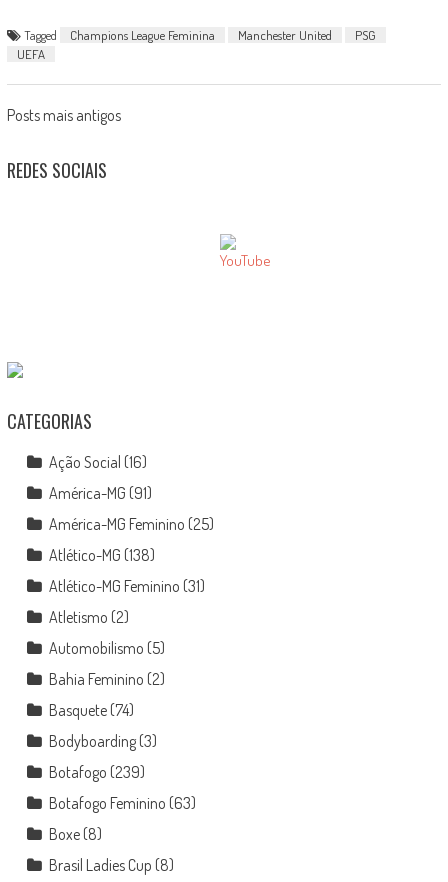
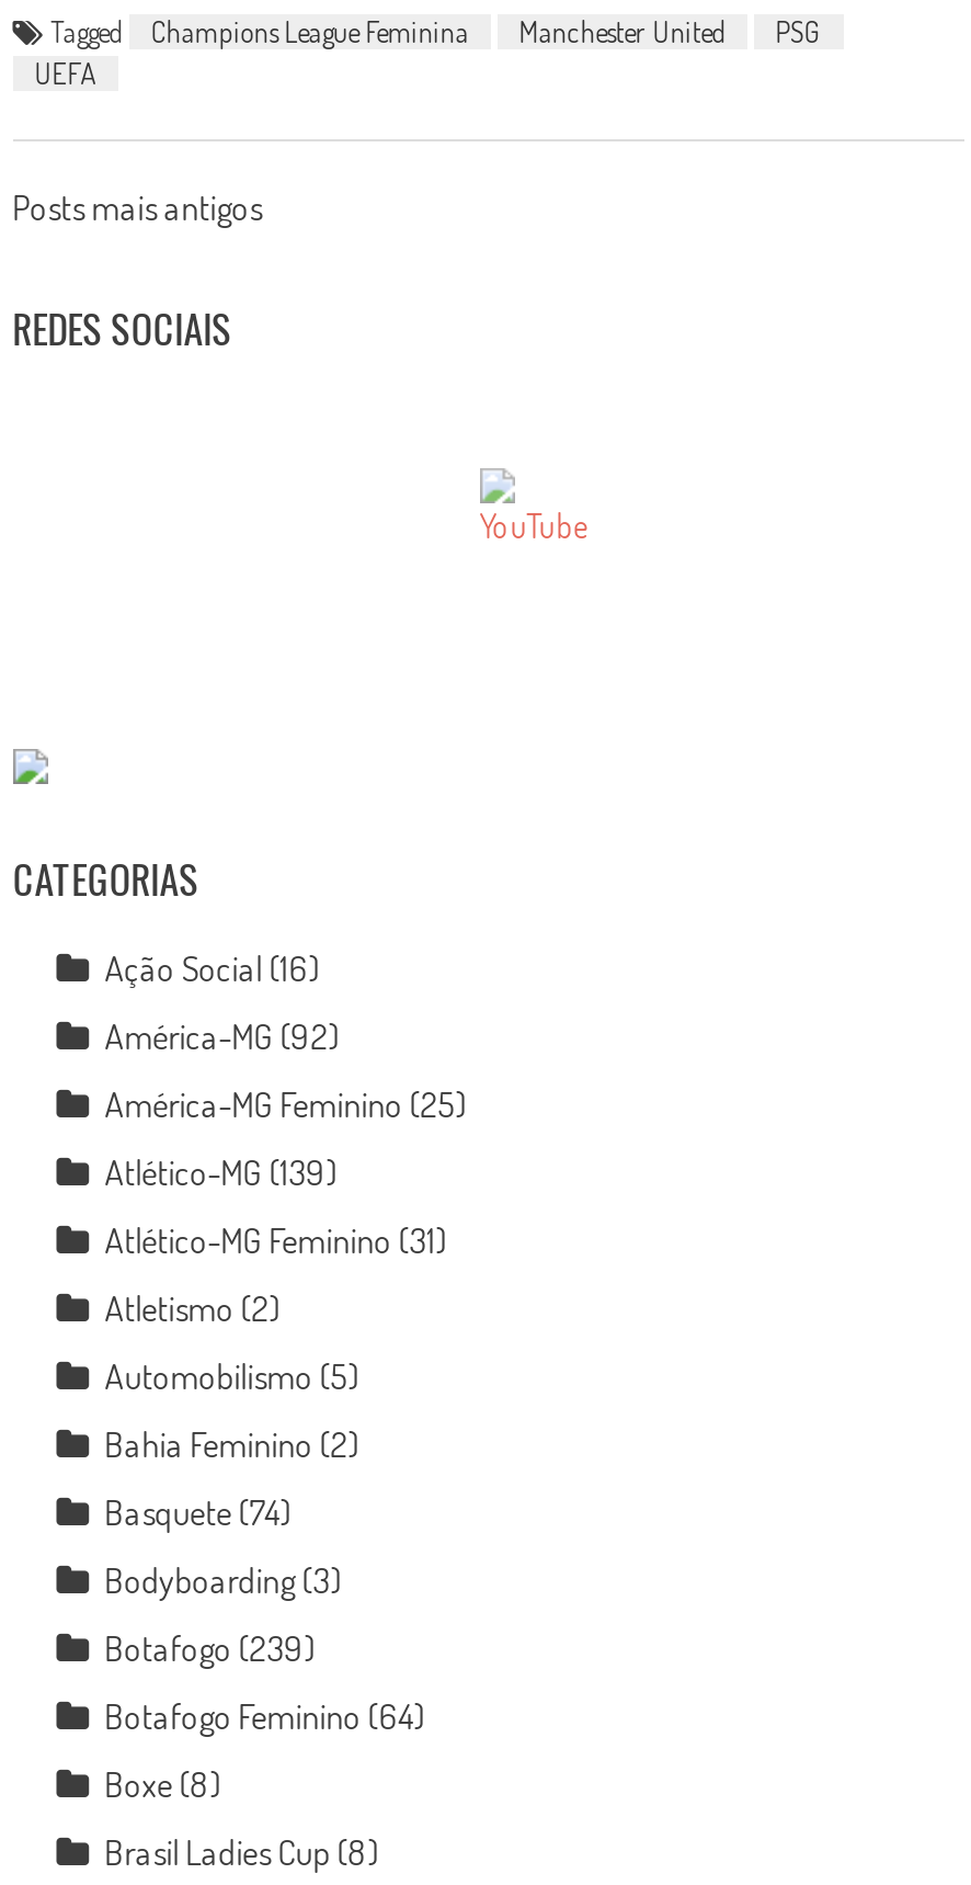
[49,483,152,503] América-MG (91) -> [105,1014,339,1058] América-MG (92)
[49,545,155,565] Atlético-MG (138) -> [105,1150,337,1194] Atlético-MG (139)
[49,793,196,813] Botafogo Feminino (63) -> [105,1694,425,1738] Botafogo Feminino (64)

